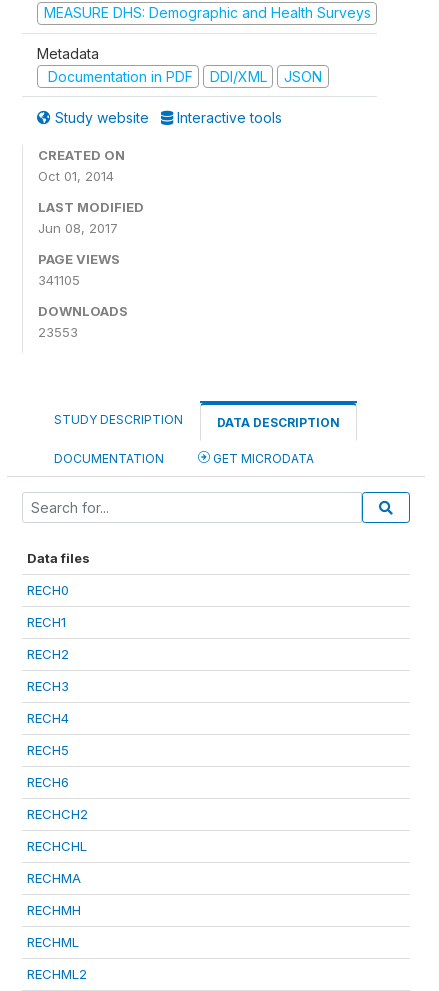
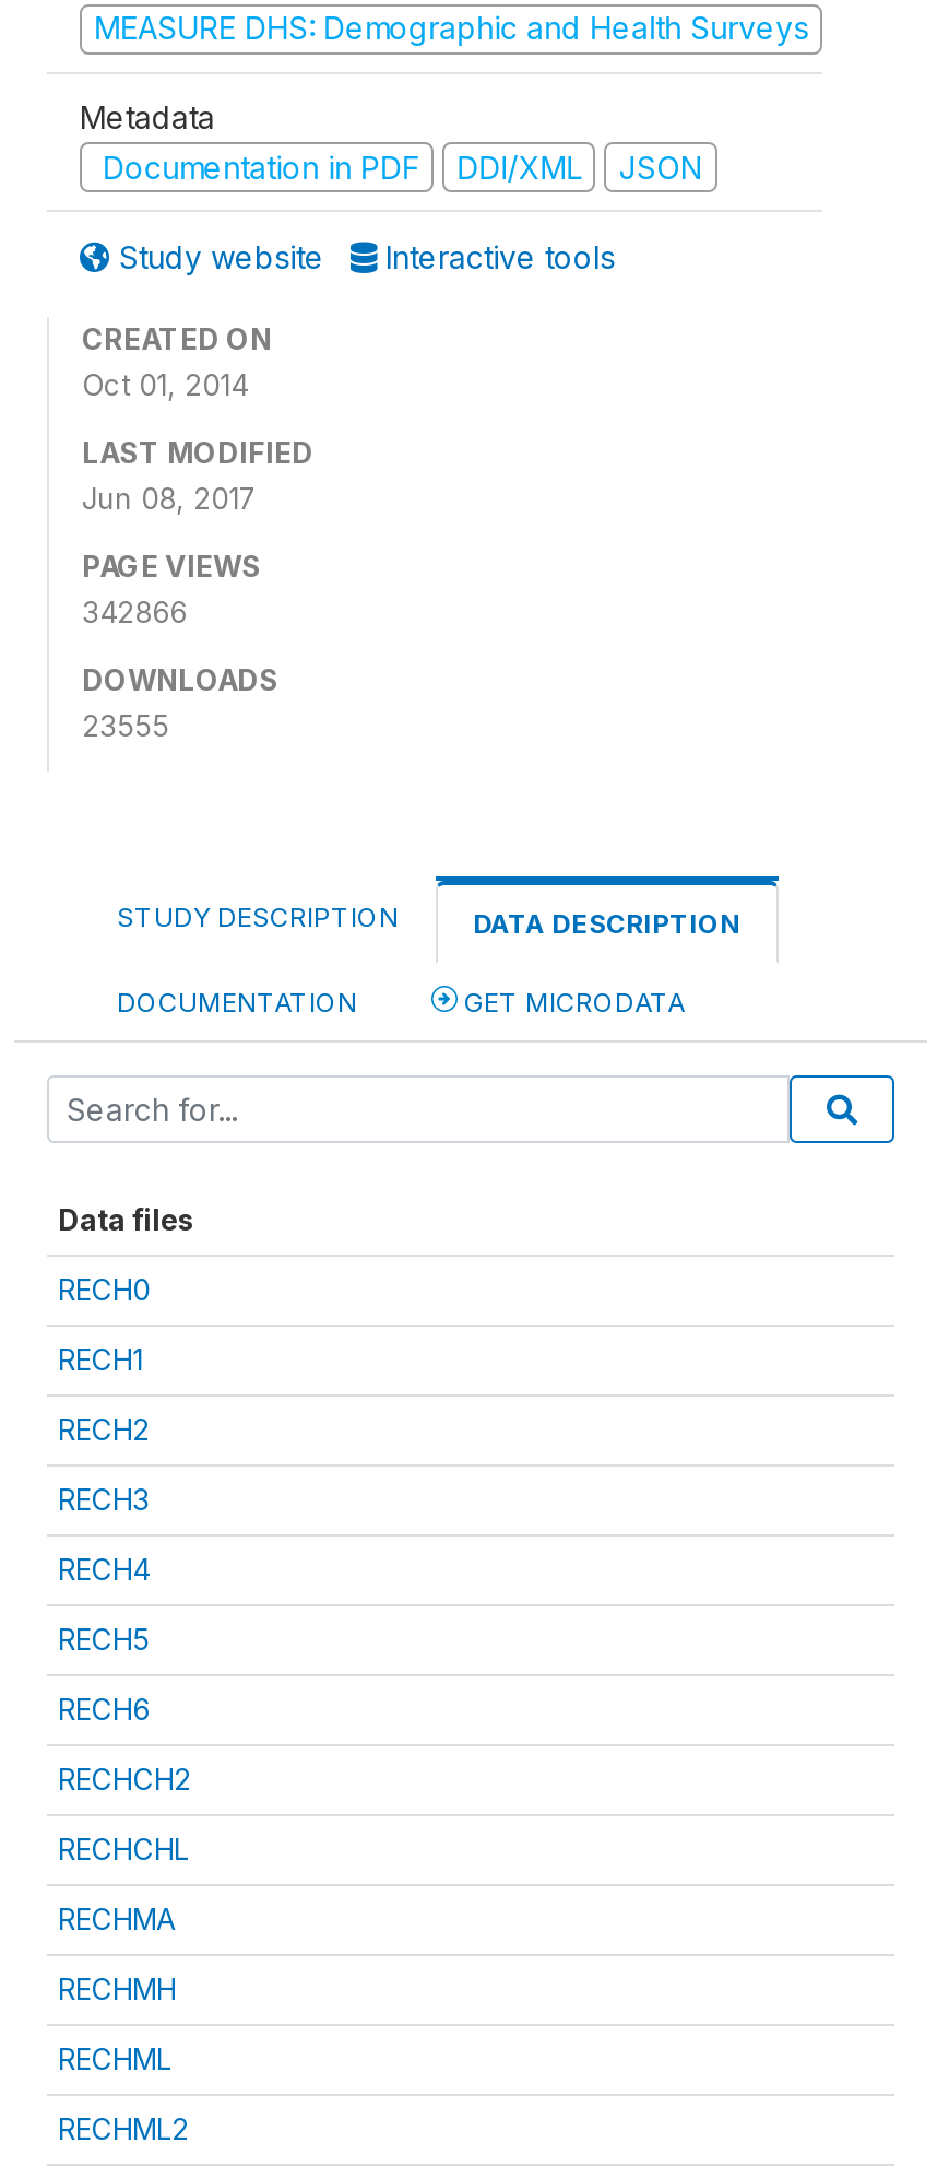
[38,272,80,288] 341105 -> [82,595,187,629] 342866
[38,324,78,340] 23553 -> [82,708,169,743] 23555

